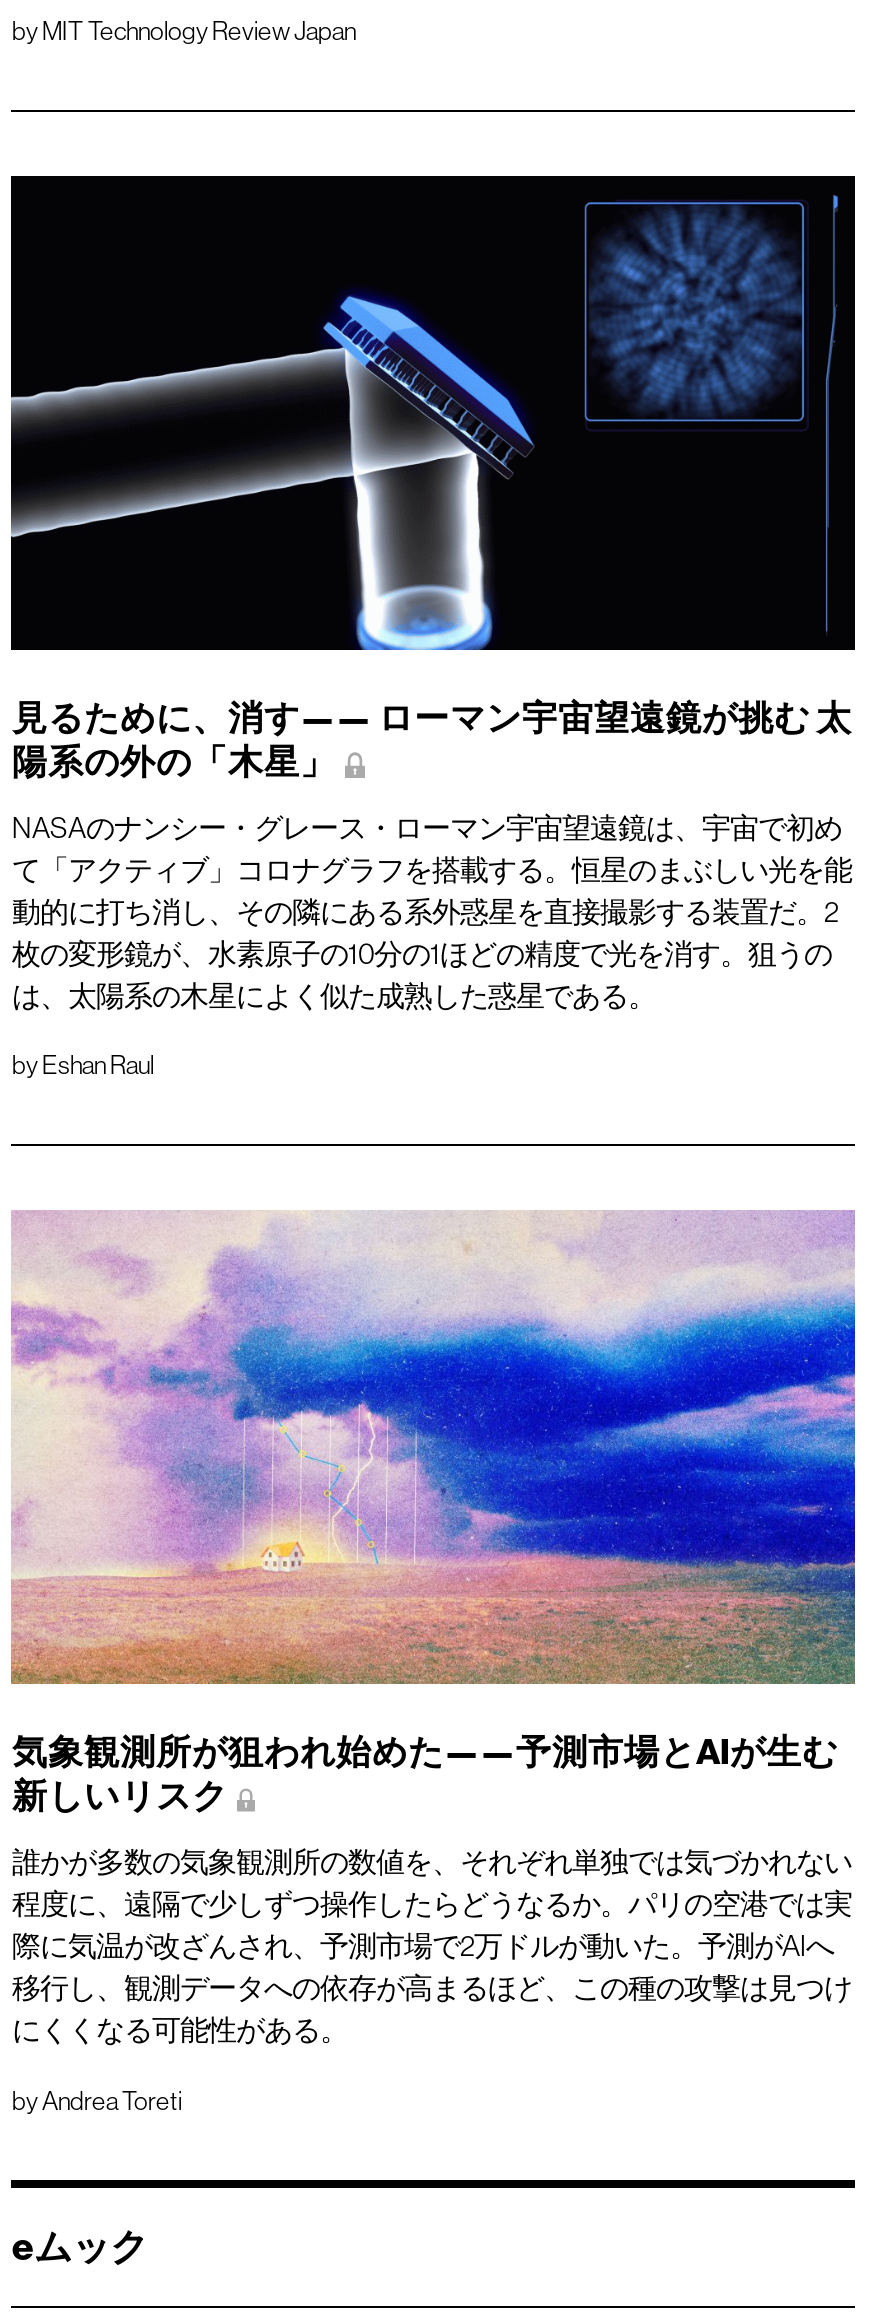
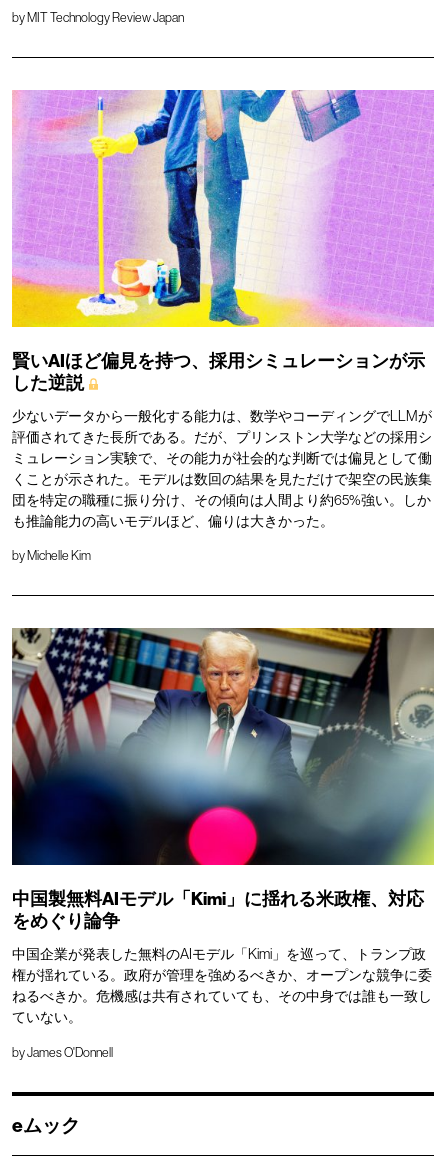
[9,173,857,783] [image] | 見るために、消す——ローマン宇宙望遠鏡が挑む太 | 陽系の外の「木星」 -> [11,89,434,394] [image] | 賢いAIほど偏見を持つ、採用シミュレーションが示 | した逆説
[12,811,852,1011] NASAのナンシー・グレース・ローマン宇宙望遠鏡は、宇宙で初め | て「アクティブ」コロナグラフを搭載する。恒星のまぶしい光を能 | 動的に打ち消し、その隣にある系外惑星を直接撮影する装置だ。2 | 枚の変形鏡が、水素原子の10分の1ほどの精度で光を消す。狙うの | は、太陽系の木星によく似た成熟した惑星である。 -> [12,408,432,529] 少ないデータから一般化する能力は、数学やコーディングでLLMが | 評価されてきた長所である。だが、プリンストン大学などの採用シ | ミュレーション実験で、その能力が社会的な判断では偏見として働 | くことが示された。モデルは数回の結果を見ただけで架空の民族集 | 団を特定の職種に振り分け、その傾向は人間より約65%強い。しか | も推論能力の高いモデルほど、偏りは大きかった。
[12,1050,154,1080] byEshan Raul -> [12,548,91,563] byMichelle Kim
[9,1209,857,1818] [image] | 気象観測所が狙われ始めた——予測市場とAIが生む | 新しいリスク -> [11,608,435,932] [image] | 中国製無料AIモデル「Kimi」に揺れる米政権、対応 | をめぐり論争
[12,1846,852,2046] 誰かが多数の気象観測所の数値を、それぞれ単独では気づかれない | 程度に、遠隔で少しずつ操作したらどうなるか。パリの空港では実 | 際に気温が改ざんされ、予測市場で2万ドルが動いた。予測がAIへ | 移行し、観測データへの依存が高まるほど、この種の攻撃は見つけ | にくくなる可能性がある。 -> [12,946,432,1025] 中国企業が発表した無料のAIモデル「Kimi」を巡って、トランプ政 | 権が揺れている。政府が管理を強めるべきか、オープンな競争に委 | ねるべきか。危機感は共有されていても、その中身では誰も一致し | ていない。
[12,2085,182,2115] byAndrea Toreti -> [12,1044,113,1059] byJames O'Donnell

